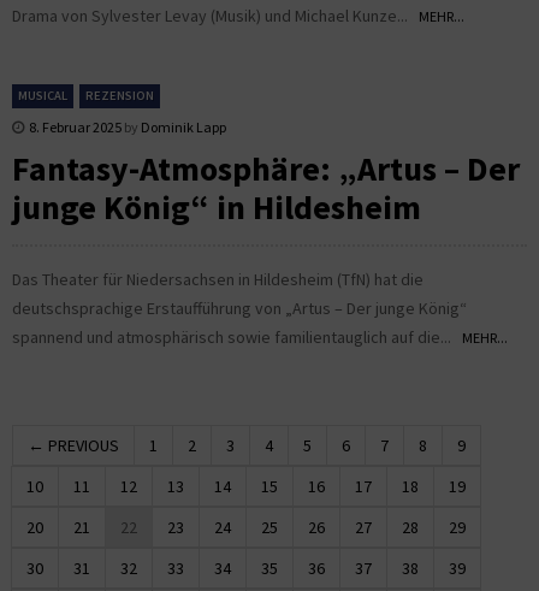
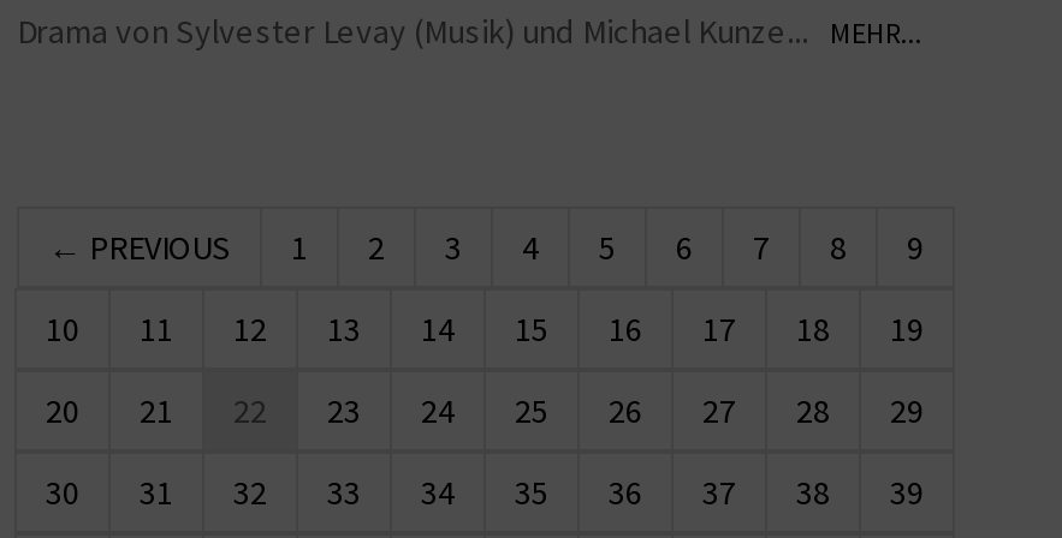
[12,88,520,348] MUSICAL | REZENSION | 8. Februar 2025 by Dominik Lapp | Fantasy-Atmosphäre: „Artus – Der | junge König“ in Hildesheim | Das Theater für Niedersachsen in Hildesheim (TfN) hat die | deutschsprachige Erstaufführung von „Artus – Der junge König“ | spannend und atmosphärisch sowie familientauglich auf die... MEHR... -> none

